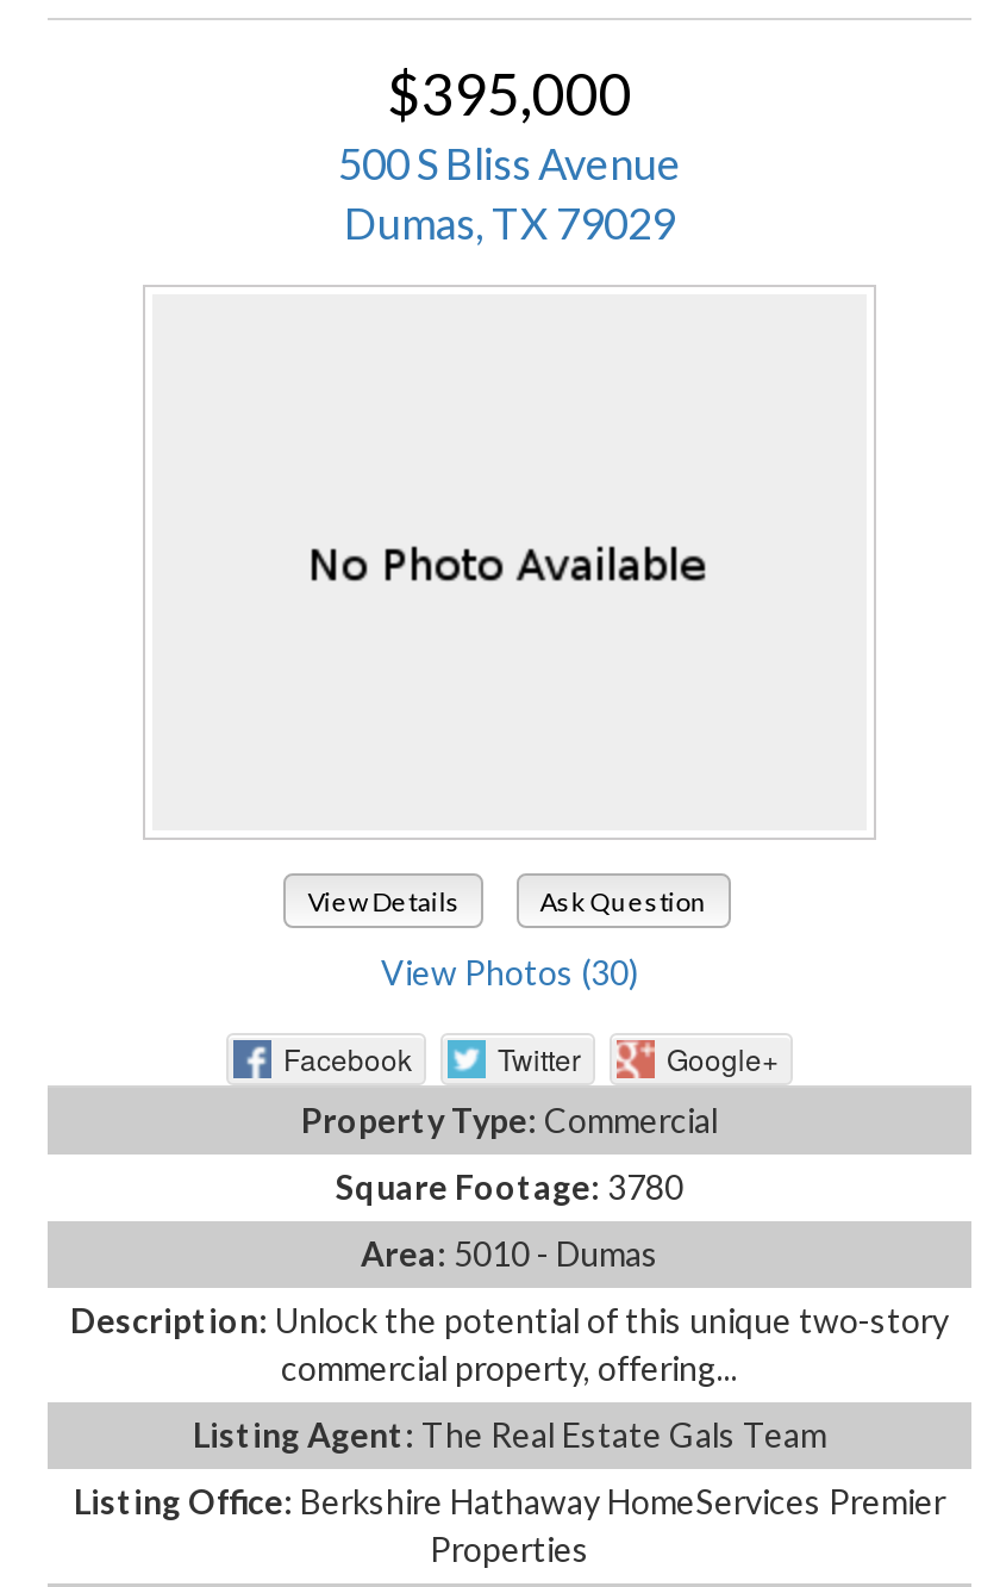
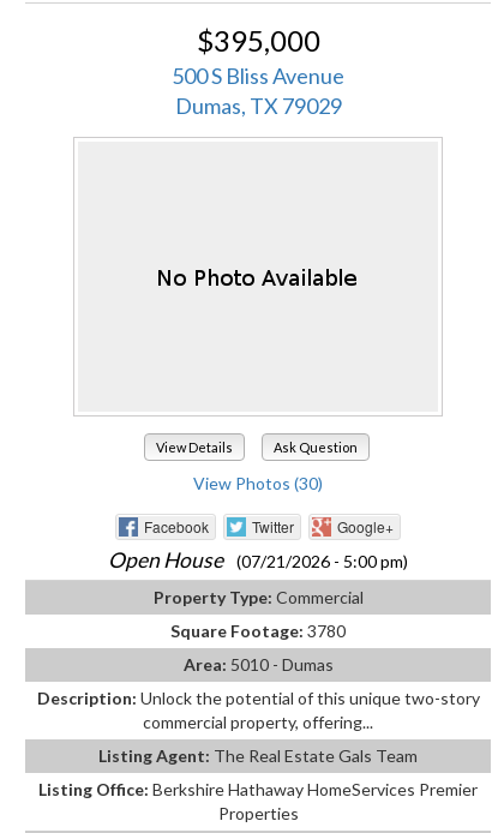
none -> [108,547,408,572] Open House (07/21/2026 - 5:00 pm)

